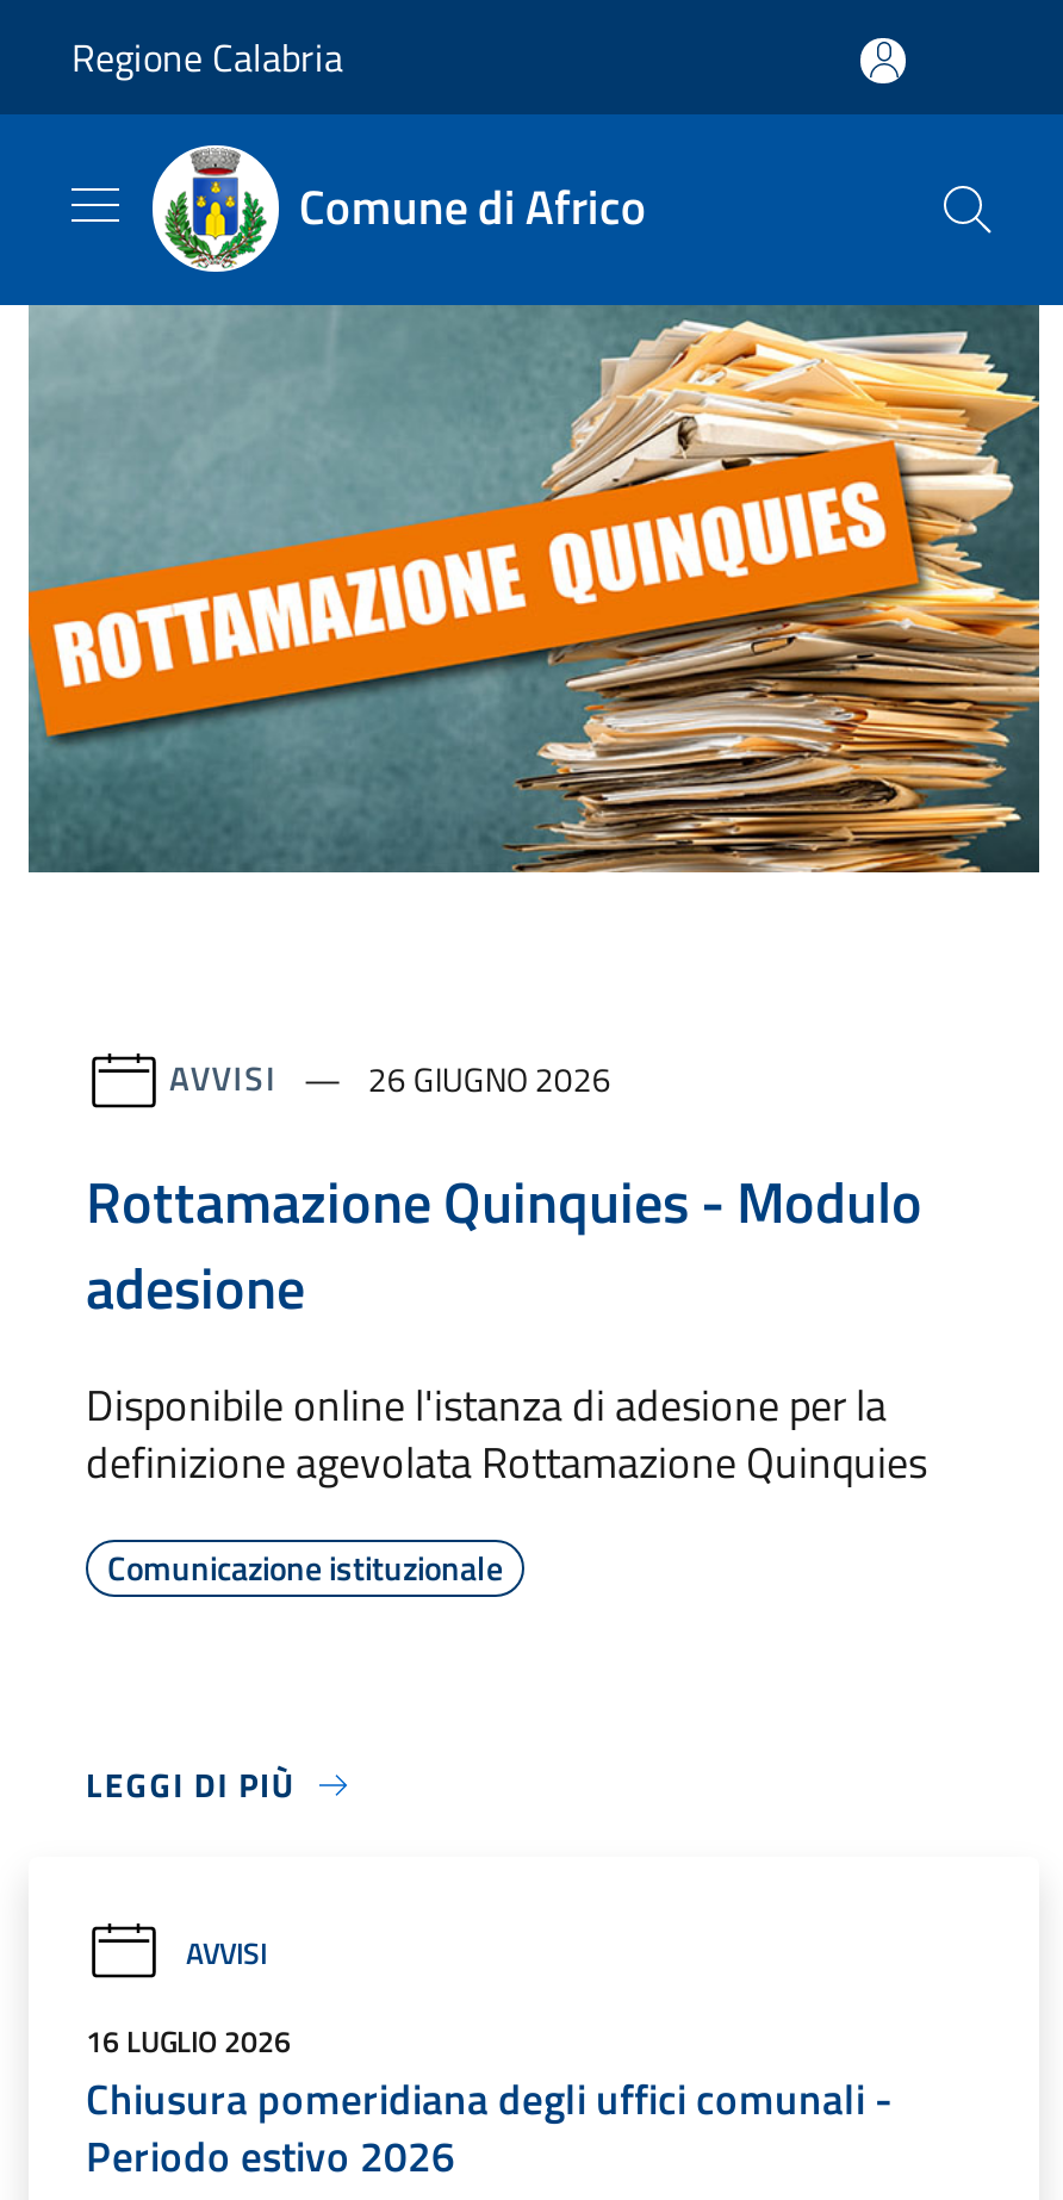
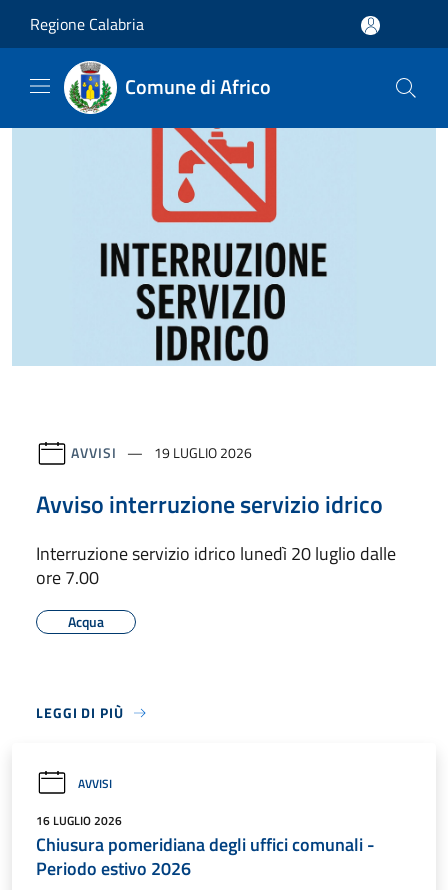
[26,305,1042,875] [image] -> [12,127,436,366] [image]
[169,1053,611,1103] AVVISI 26 GIUGNO 2026 -> [71,442,252,463] AVVISI 19 LUGLIO 2026
[86,1159,922,1330] Rottamazione Quinquies - Modulo | adesione -> [36,486,383,522] Avviso interruzione servizio idrico
[86,1373,927,1495] Disponibile online l'istanza di adesione per la | definizione agevolata Rottamazione Quinquies -> [36,540,396,591] Interruzione servizio idrico lunedì 20 luglio dalle | ore 7.00
[107,1543,503,1593] Comunicazione istituzionale -> [68,611,104,632] Acqua

